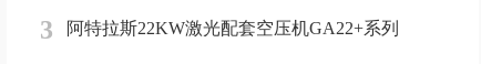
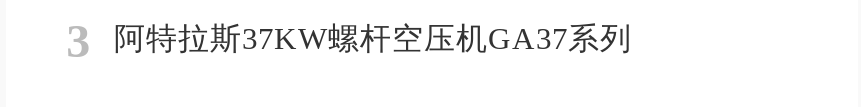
[66,18,399,37] 阿特拉斯22KW激光配套空压机GA22+系列 -> [114,20,632,54] 阿特拉斯37KW螺杆空压机GA37系列

